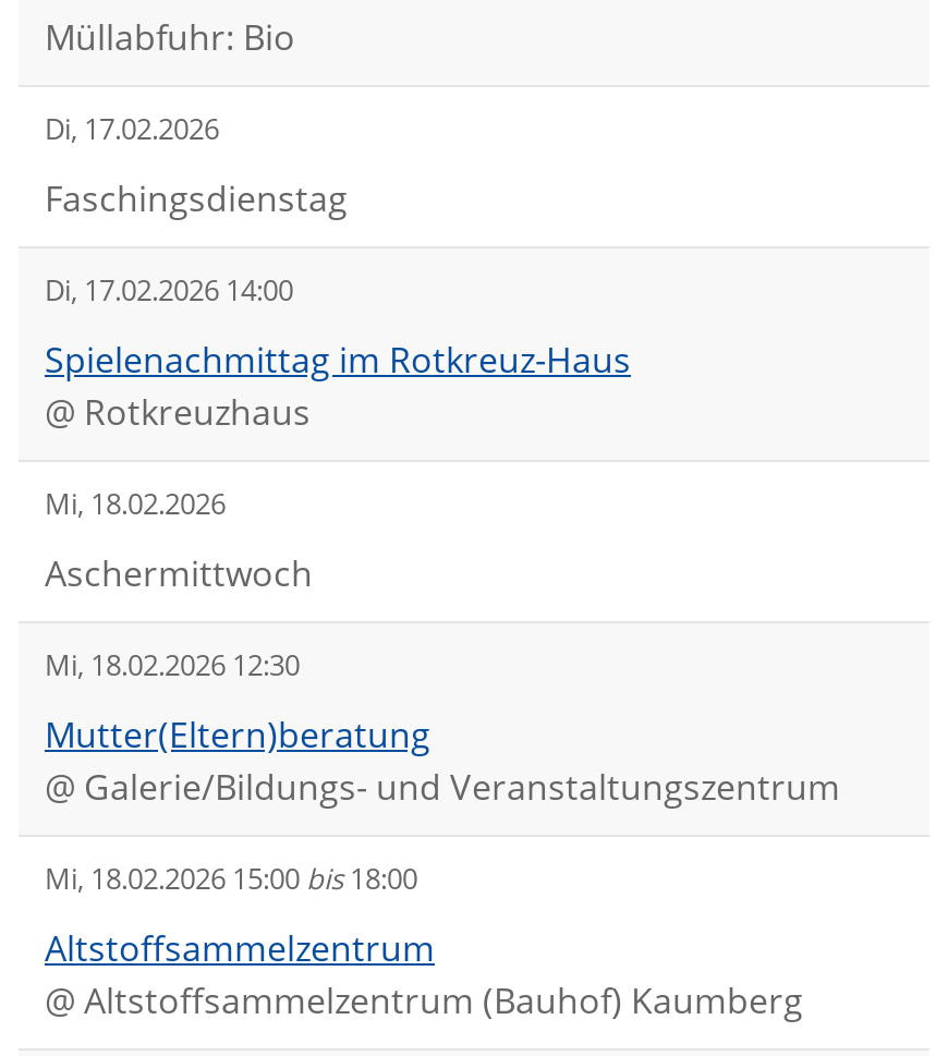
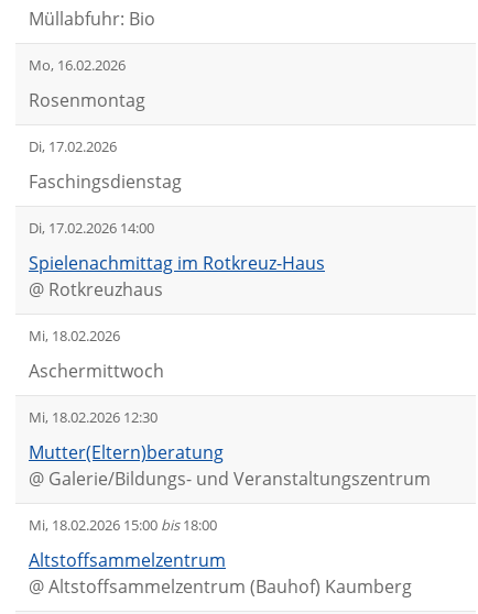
none -> [29,55,145,112] Mo, 16.02.2026 | Rosenmontag

